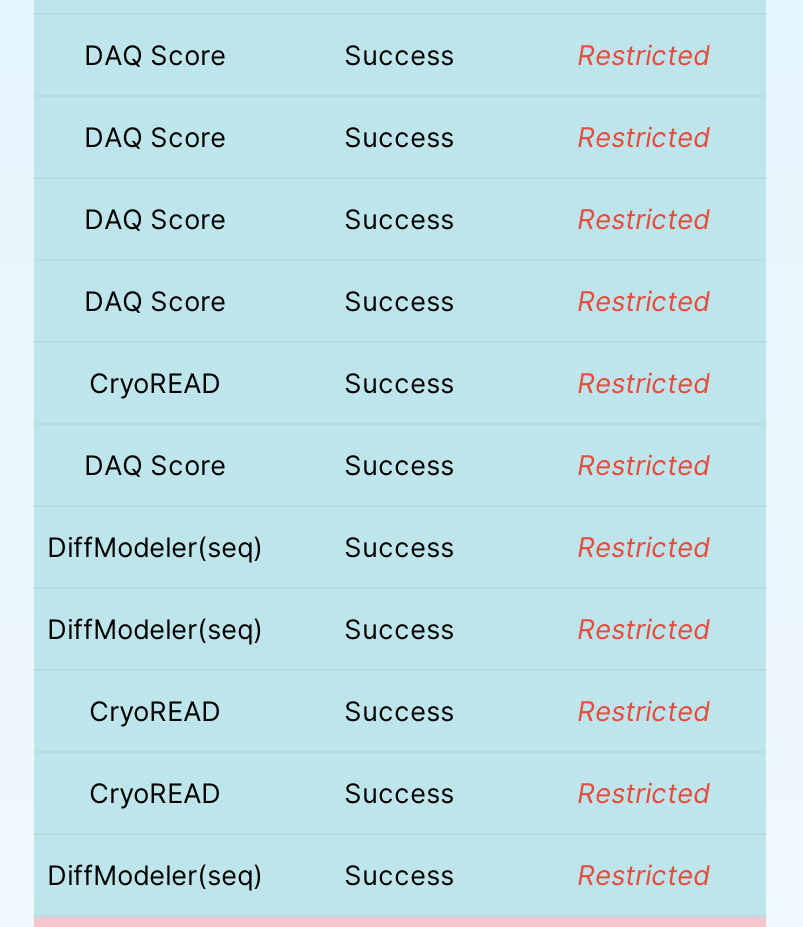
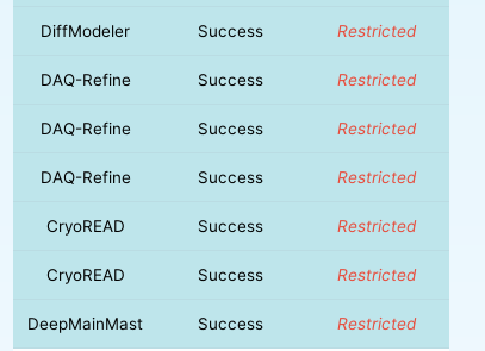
[84,39,226,71] DAQ Score -> [41,21,130,40] DiffModeler
[84,121,226,153] DAQ Score -> [40,70,131,89] DAQ-Refine
[84,203,226,235] DAQ Score -> [40,119,131,138] DAQ-Refine
[47,285,709,645] DAQ Score | Success | Restricted | CryoREAD | Success | Restricted | DAQ Score | Success | Restricted | DiffModeler(seq) | Success | Restricted | DiffModeler(seq) -> [40,168,131,187] DAQ-Refine
[47,859,263,891] DiffModeler(seq) -> [28,314,143,333] DeepMainMast

